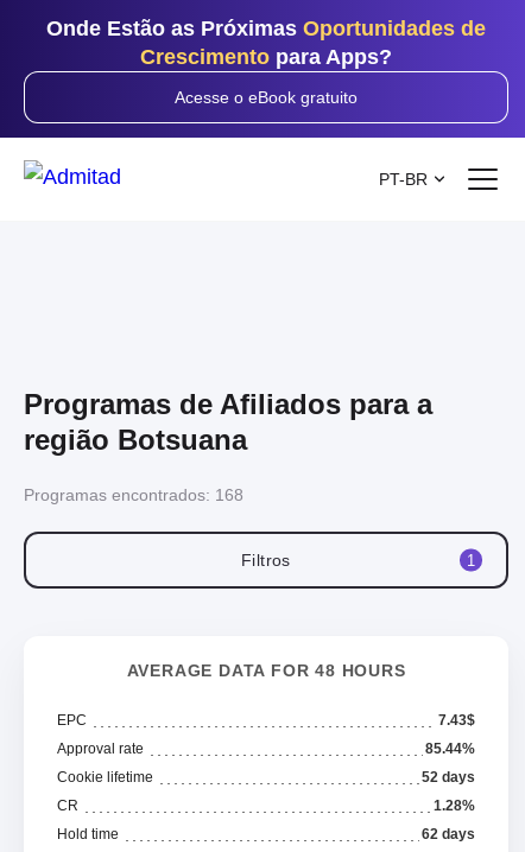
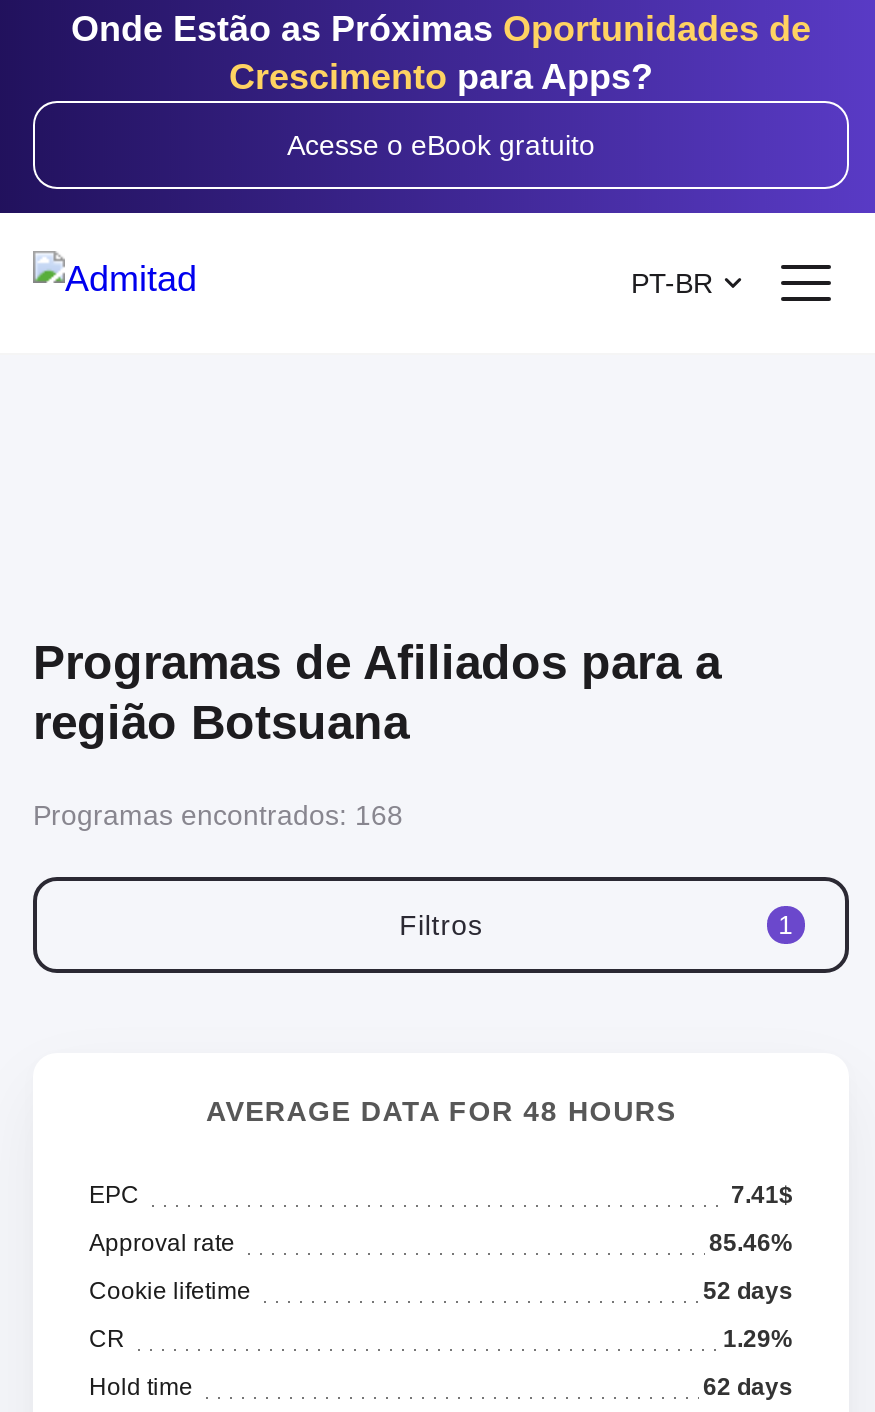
[438,712,475,729] 7.43$ -> [731,1181,793,1209] 7.41$
[425,740,475,757] 85.44% -> [709,1229,793,1257] 85.46%
[434,797,475,814] 1.28% -> [723,1325,793,1353] 1.29%

